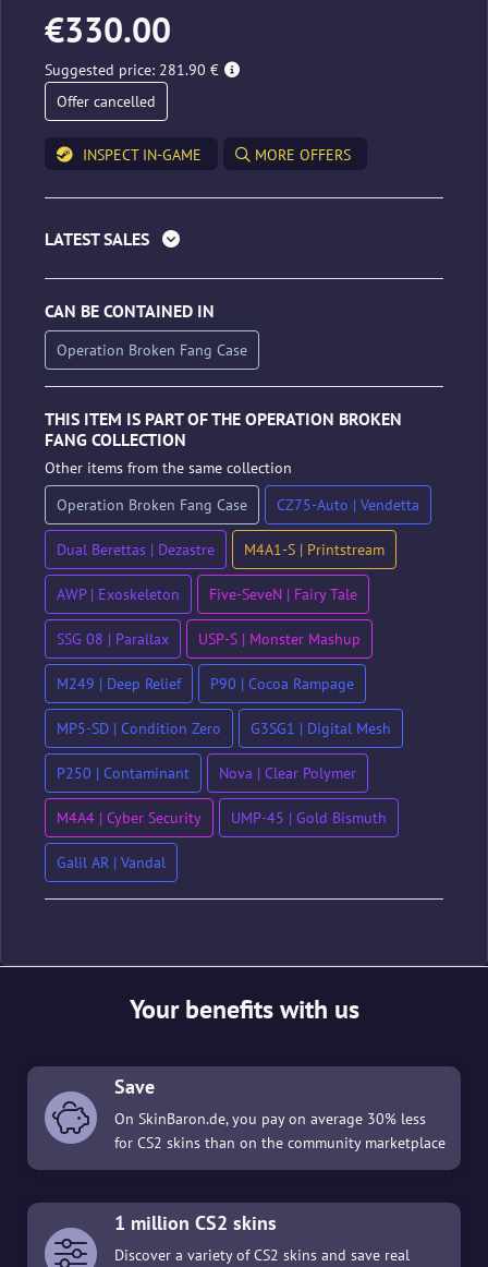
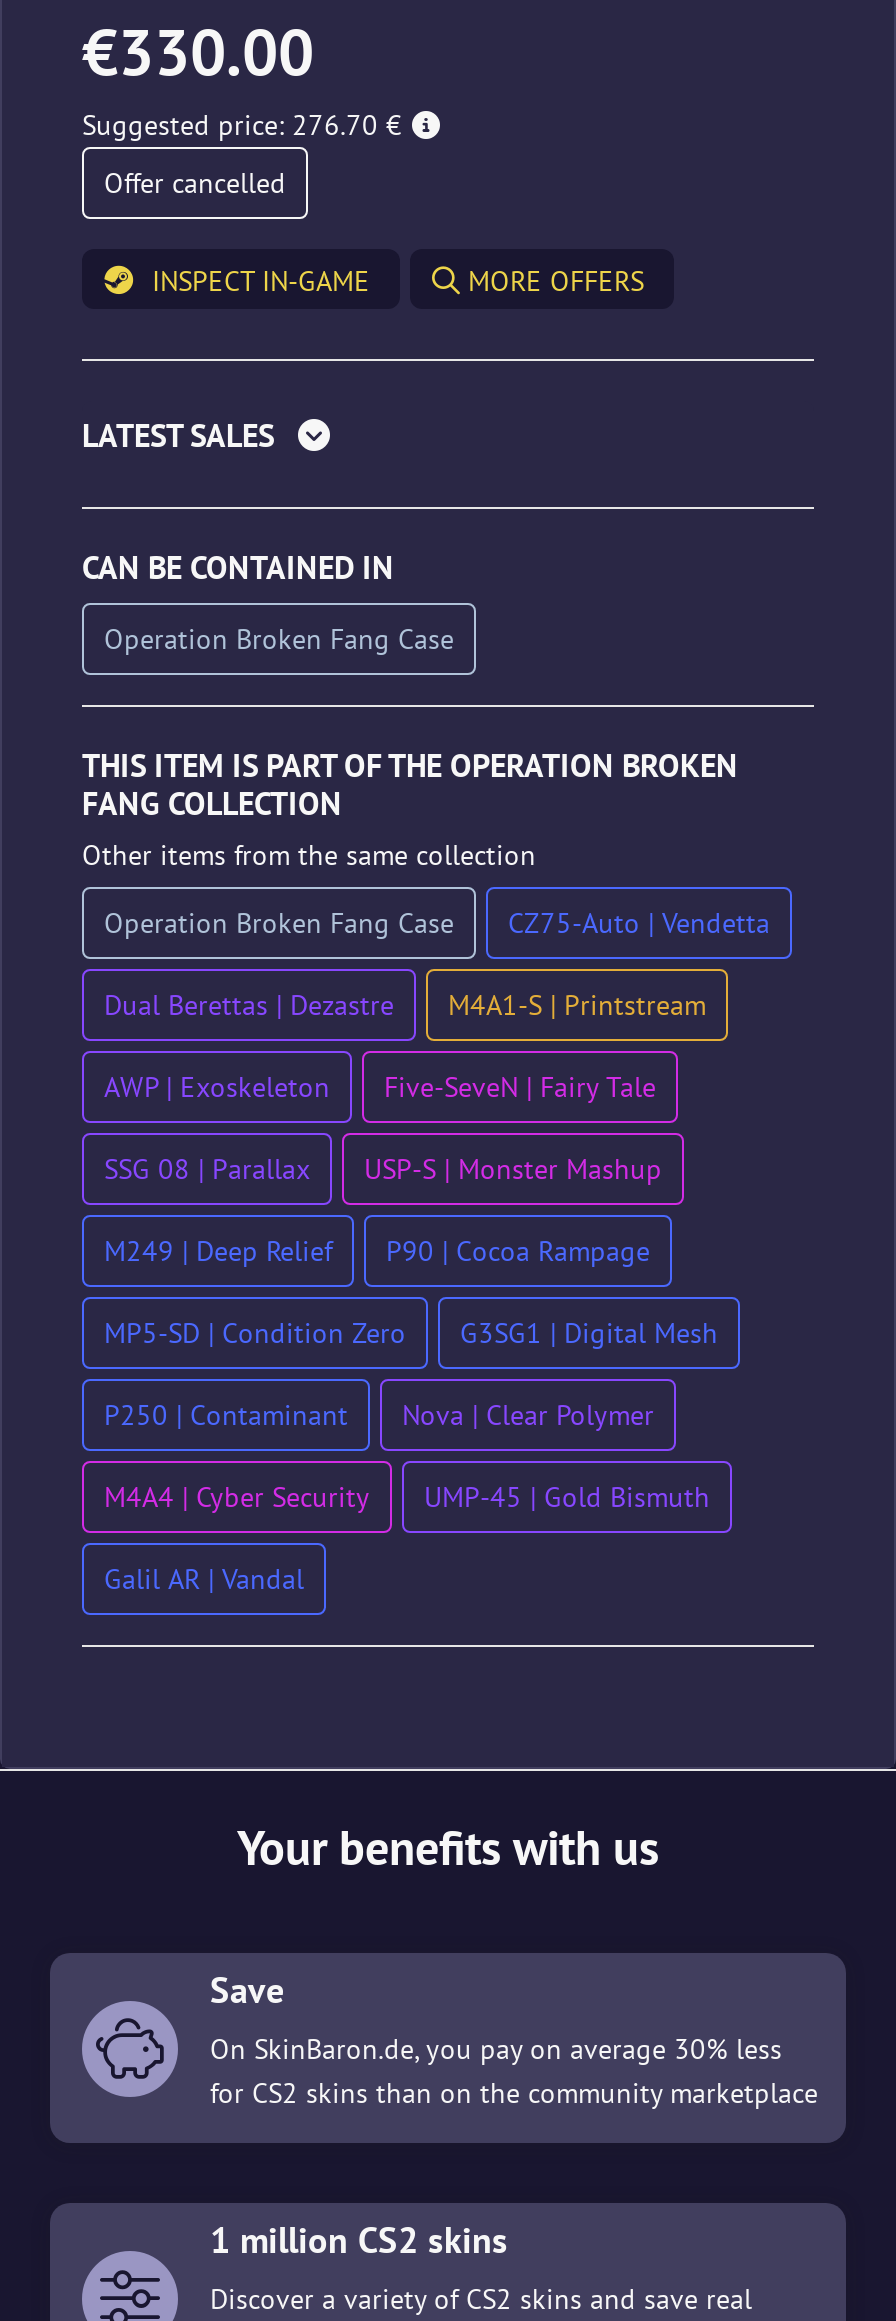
[45,60,219,79] Suggested price: 281.90 € -> [82,107,402,143] Suggested price: 276.70 €

